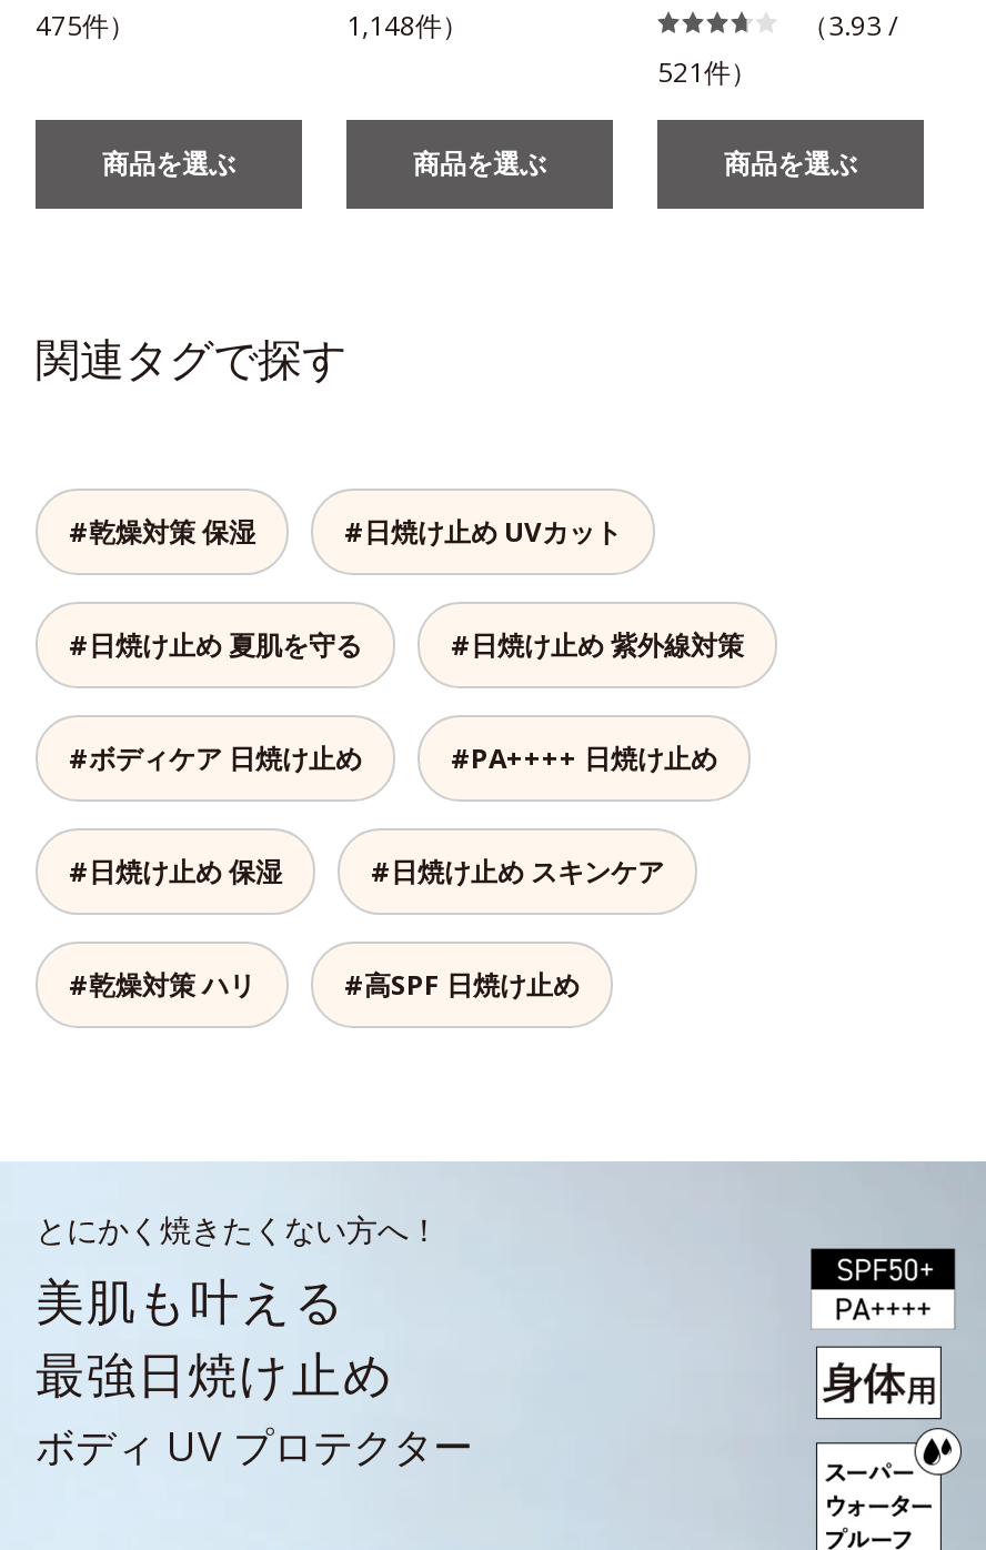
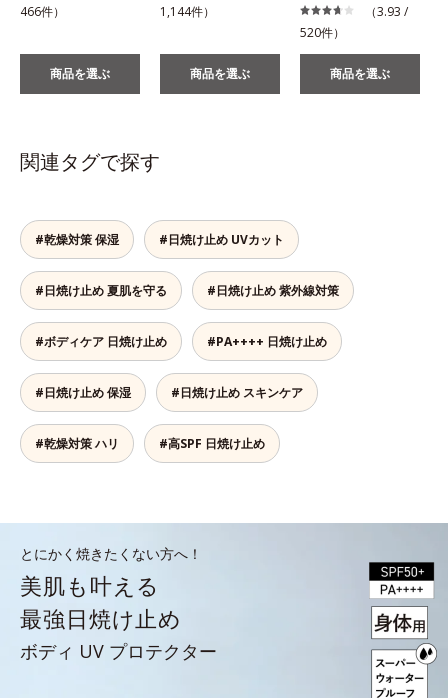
[36,8,135,45] 475件） -> [20,3,65,20] 466件）
[346,8,469,45] 1,148件） -> [160,3,215,20] 1,144件）
[657,54,757,92] 521件） -> [300,24,345,41] 520件）

